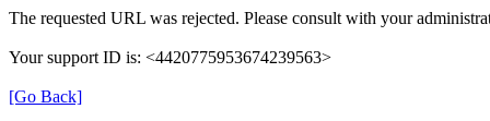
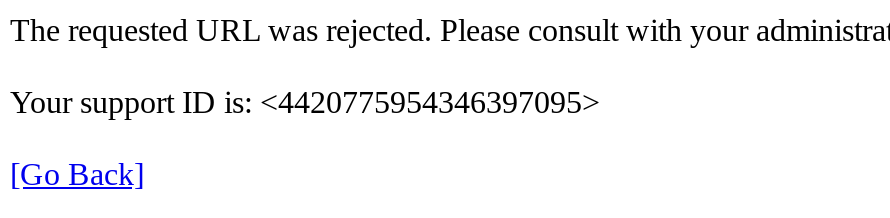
[9,48,331,66] Your support ID is: <4420775953674239563> -> [10,85,600,119] Your support ID is: <4420775954346397095>

